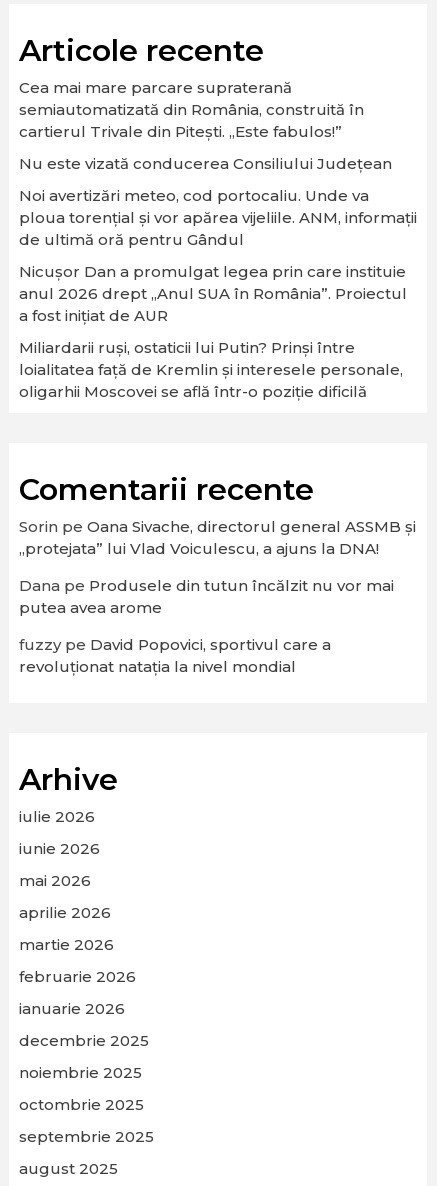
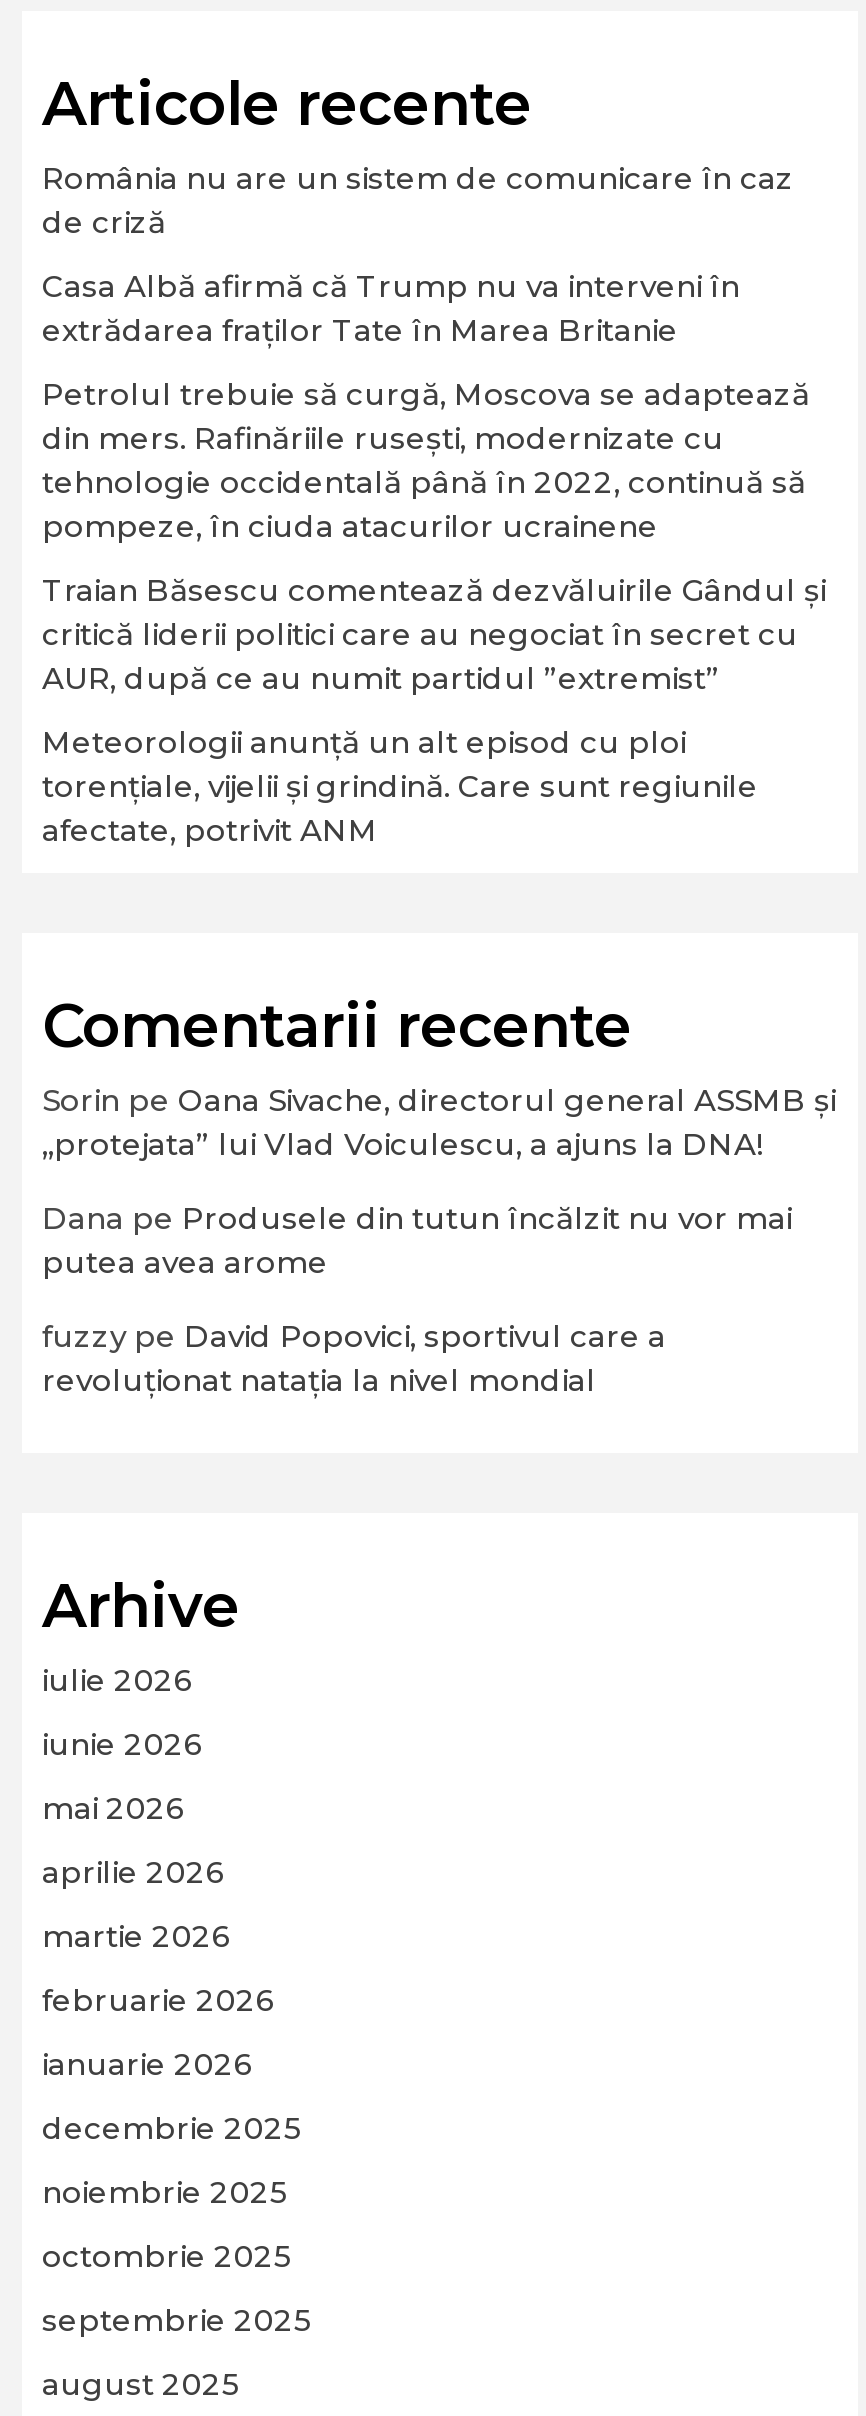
[19,78,364,141] Cea mai mare parcare supraterană | semiautomatizată din România, construită în | cartierul Trivale din Pitești. „Este fabulos!” -> [42,159,794,241] România nu are un sistem de comunicare în caz | de criză
[19,154,392,173] Nu este vizată conducerea Consiliului Județean -> [42,267,740,349] Casa Albă afirmă că Trump nu va interveni în | extrădarea fraților Tate în Marea Britanie
[19,186,417,249] Noi avertizări meteo, cod portocaliu. Unde va | ploua torențial și vor apărea vijeliile. ANM, informații | de ultimă oră pentru Gândul -> [42,375,810,545] Petrolul trebuie să curgă, Moscova se adaptează | din mers. Rafinăriile rusești, modernizate cu | tehnologie occidentală până în 2022, continuă să | pompeze, în ciuda atacurilor ucrainene
[19,262,407,325] Nicușor Dan a promulgat legea prin care instituie | anul 2026 drept „Anul SUA în România”. Proiectul | a fost inițiat de AUR -> [42,571,826,697] Traian Băsescu comentează dezvăluirile Gândul și | critică liderii politici care au negociat în secret cu | AUR, după ce au numit partidul ”extremist”
[19,338,403,401] Miliardarii ruși, ostaticii lui Putin? Prinși între | loialitatea față de Kremlin și interesele personale, | oligarhii Moscovei se află într-o poziție dificilă -> [42,723,758,849] Meteorologii anunță un alt episod cu ploi | torențiale, vijelii și grindină. Care sunt regiunile | afectate, potrivit ANM

